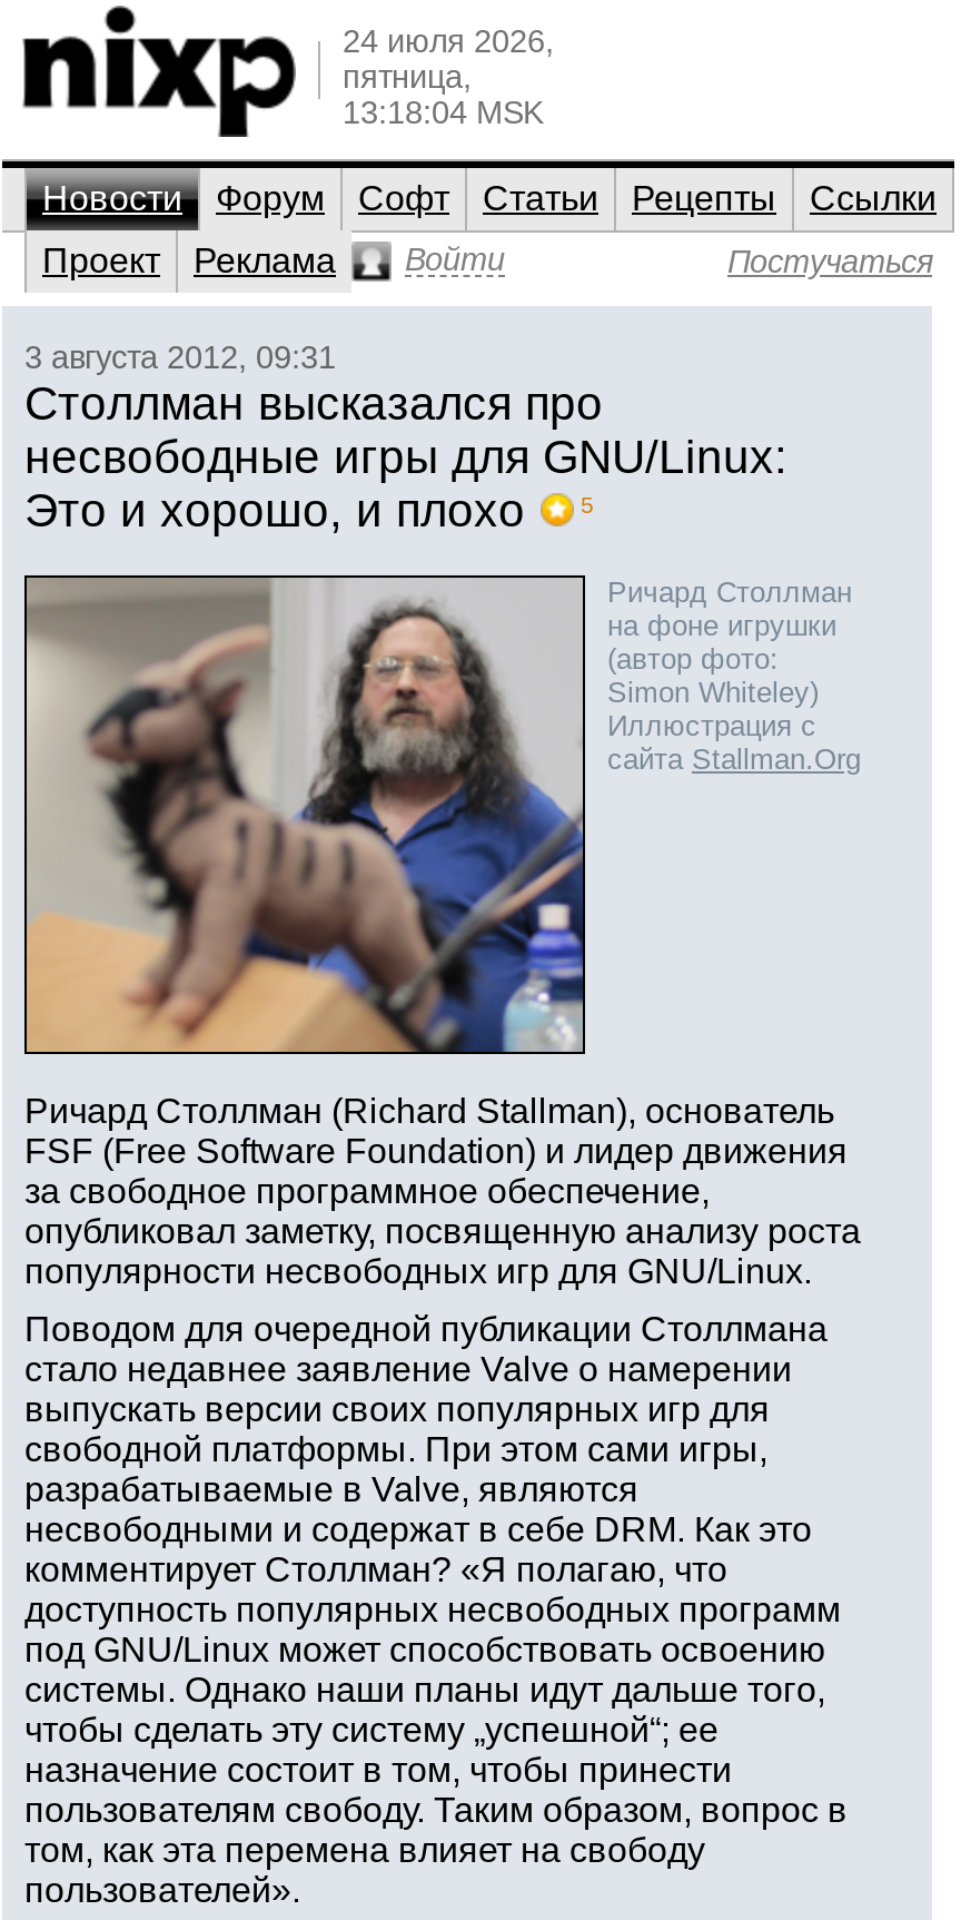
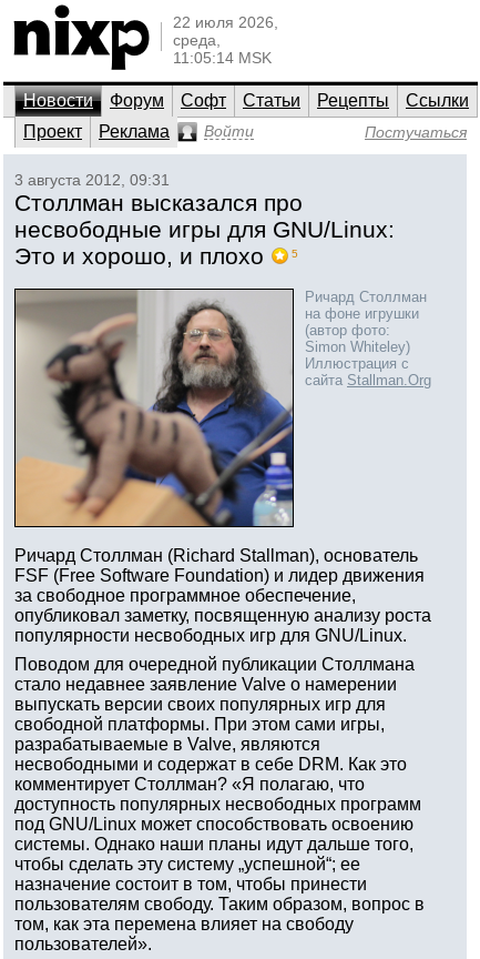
[343,23,554,130] 24 июля 2026, | пятница, | 13:18:04 MSK -> [173,13,278,67] 22 июля 2026, | среда, | 11:05:14 MSK

